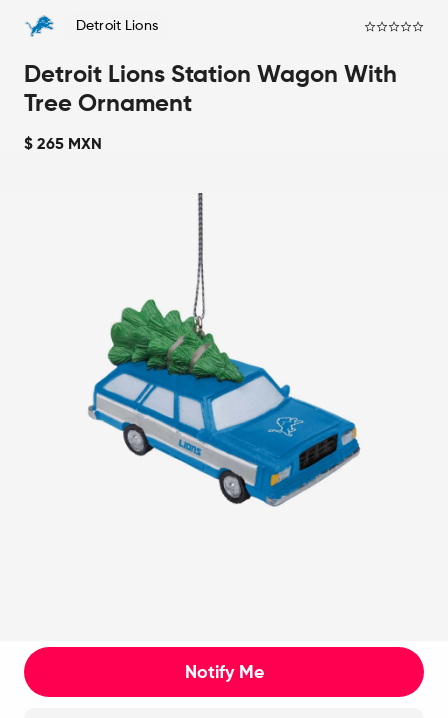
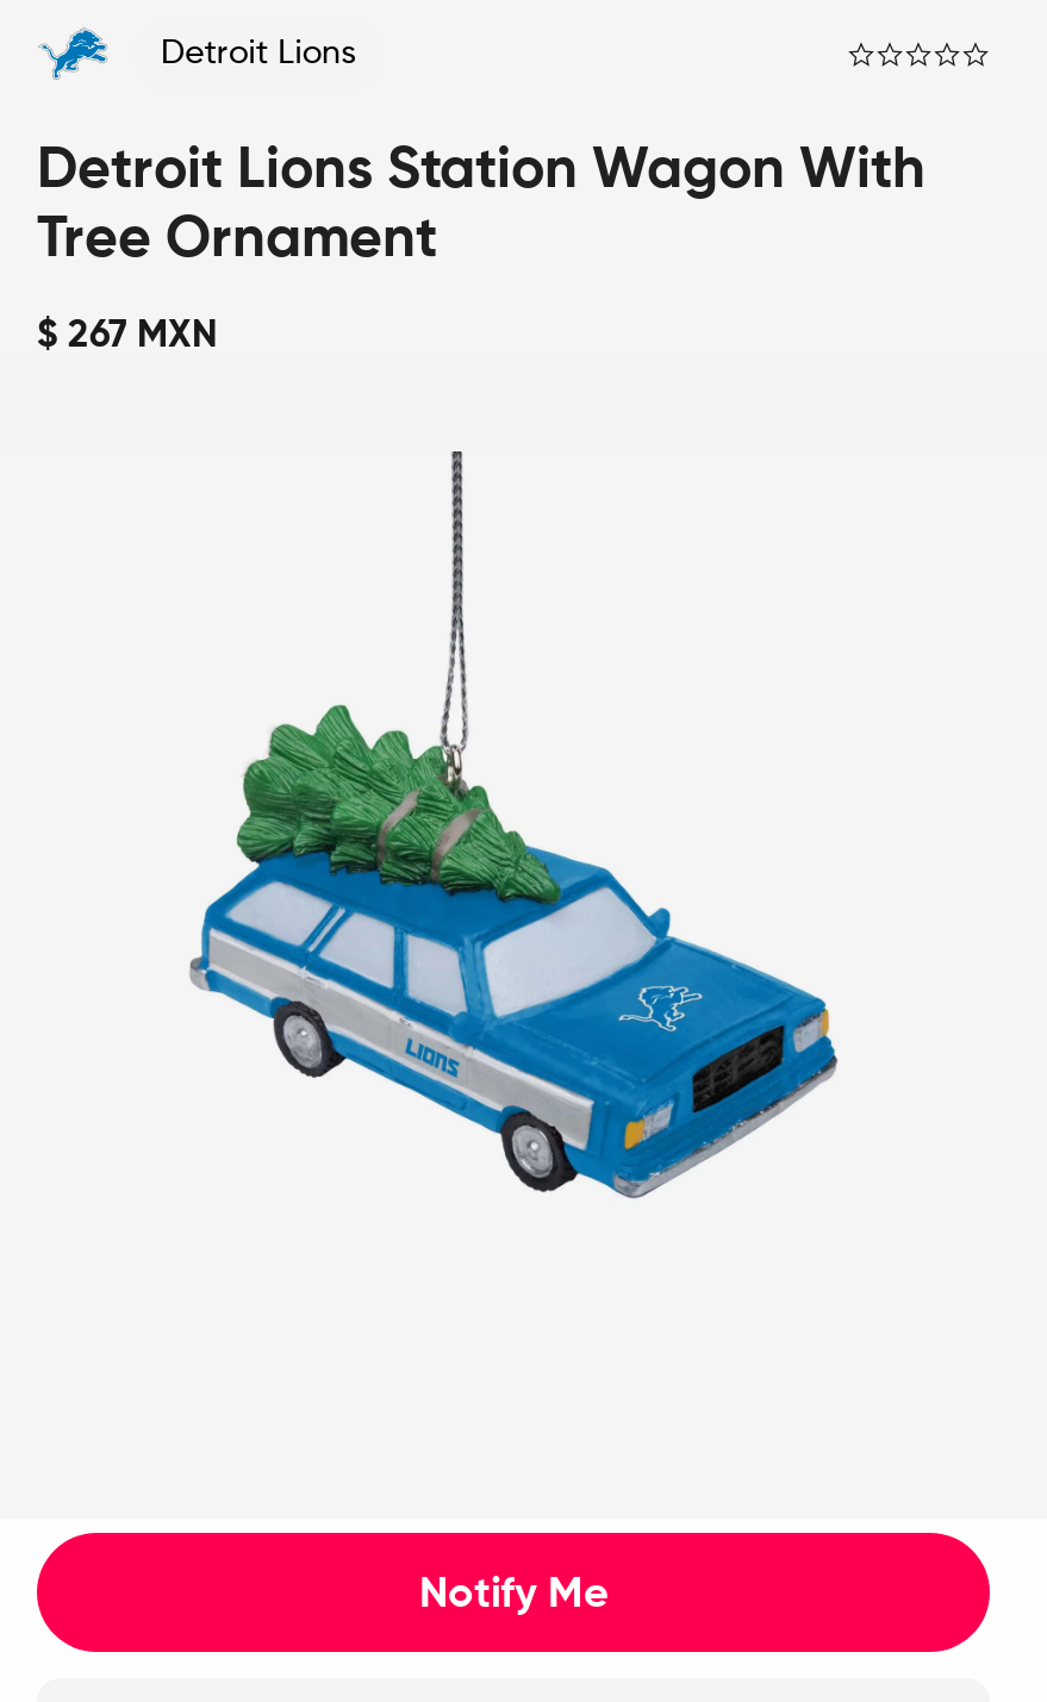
[24,134,102,153] $ 265 MXN -> [37,311,218,356] $ 267 MXN

